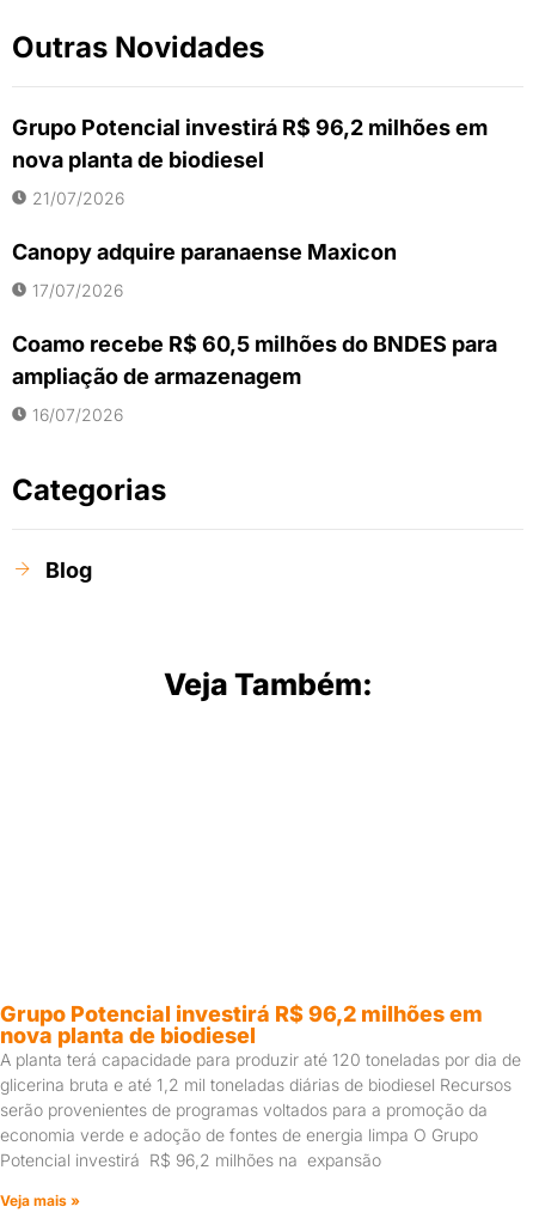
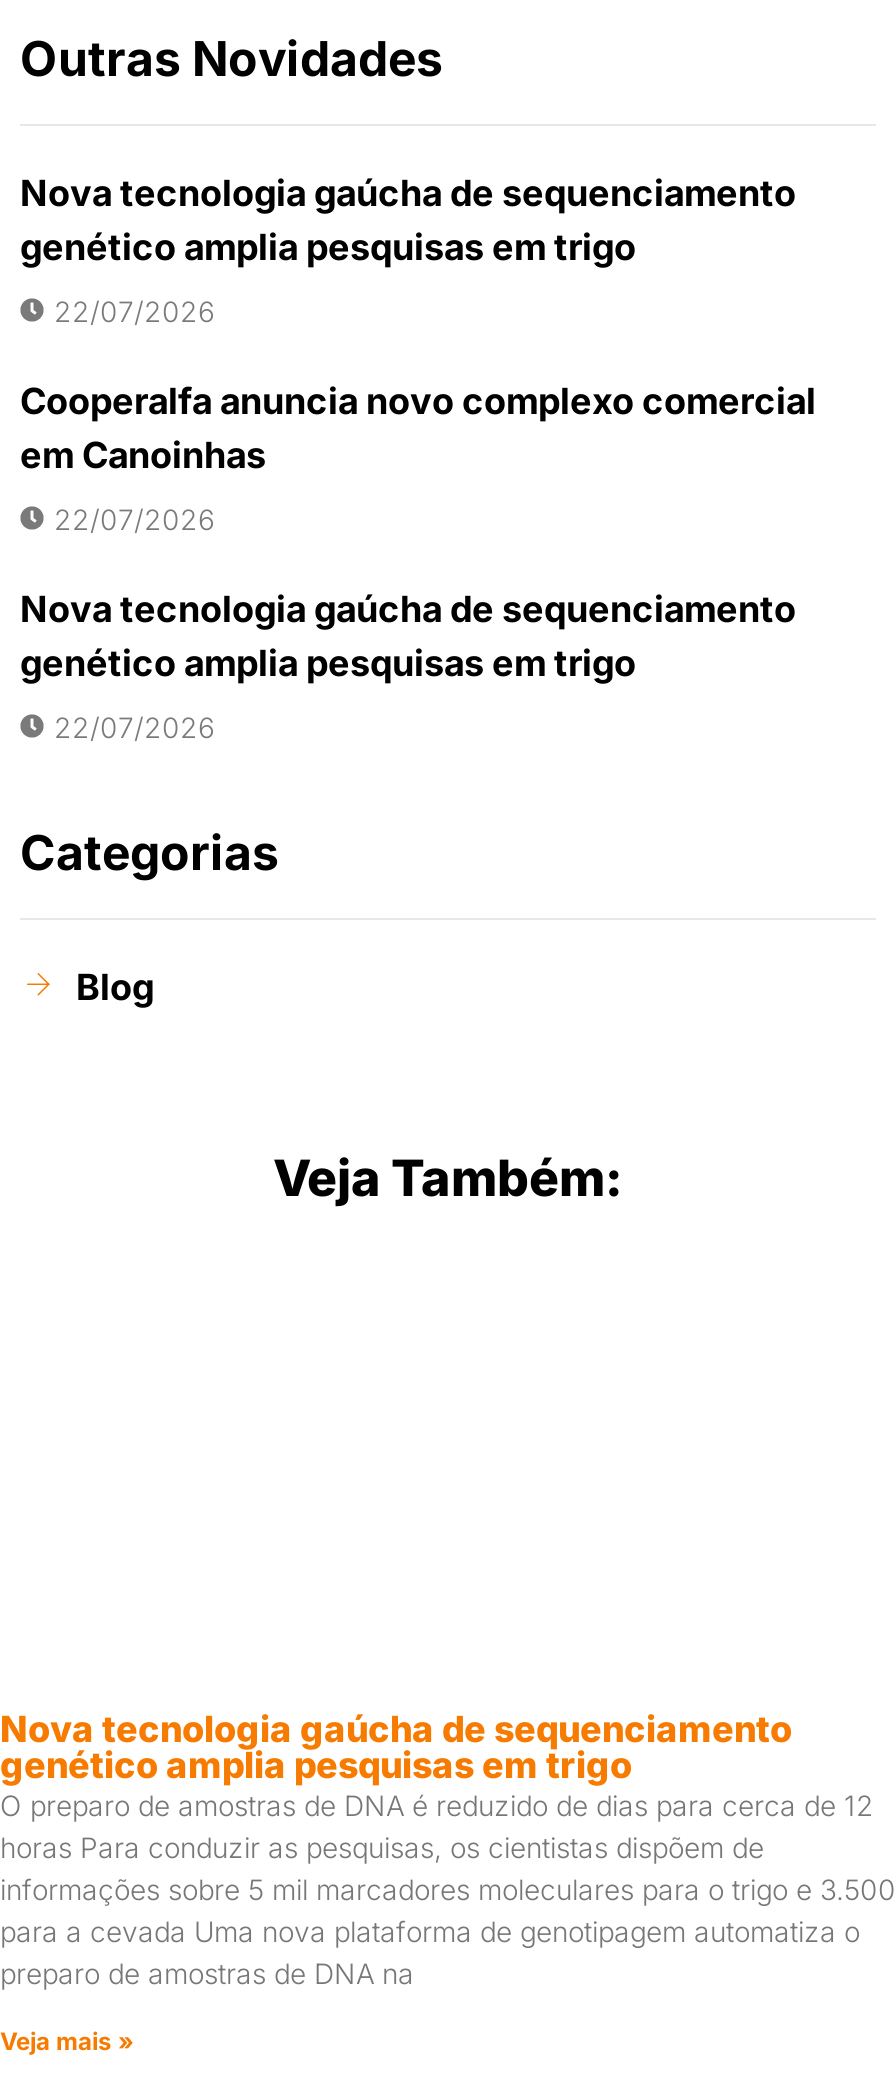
[12,114,488,172] Grupo Potencial investirá R$ 96,2 milhões em | nova planta de biodiesel -> [20,171,796,267] Nova tecnologia gaúcha de sequenciamento | genético amplia pesquisas em trigo
[32,187,124,208] 21/07/2026 -> [54,293,214,327] 22/07/2026
[12,239,397,264] Canopy adquire paranaense Maxicon -> [20,379,816,475] Cooperalfa anuncia novo complexo comercial | em Canoinhas
[32,280,123,300] 17/07/2026 -> [54,501,214,535] 22/07/2026
[12,331,497,388] Coamo recebe R$ 60,5 milhões do BNDES para | ampliação de armazenagem -> [20,587,796,683] Nova tecnologia gaúcha de sequenciamento | genético amplia pesquisas em trigo
[32,404,123,424] 16/07/2026 -> [54,709,214,743] 22/07/2026
[0,1001,521,1170] Grupo Potencial investirá R$ 96,2 milhões em | nova planta de biodiesel | A planta terá capacidade para produzir até 120 toneladas por dia de | glicerina bruta e até 1,2 mil toneladas diárias de biodiesel Recursos | serão provenientes de programas voltados para a promoção da | economia verde e adoção de fontes de energia limpa O Grupo | Potencial investirá R$ 96,2 milhões na expansão -> [0,1707,896,1989] Nova tecnologia gaúcha de sequenciamento | genético amplia pesquisas em trigo | O preparo de amostras de DNA é reduzido de dias para cerca de 12 | horas Para conduzir as pesquisas, os cientistas dispõem de | informações sobre 5 mil marcadores moleculares para o trigo e 3.500 | para a cevada Uma nova plataforma de genotipagem automatiza o | preparo de amostras de DNA na

